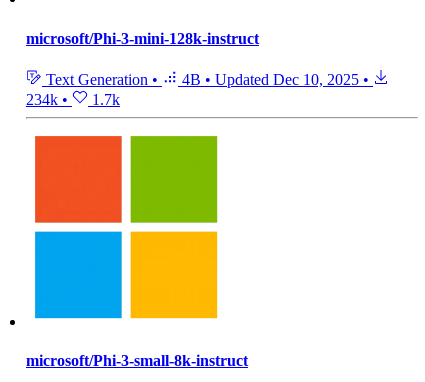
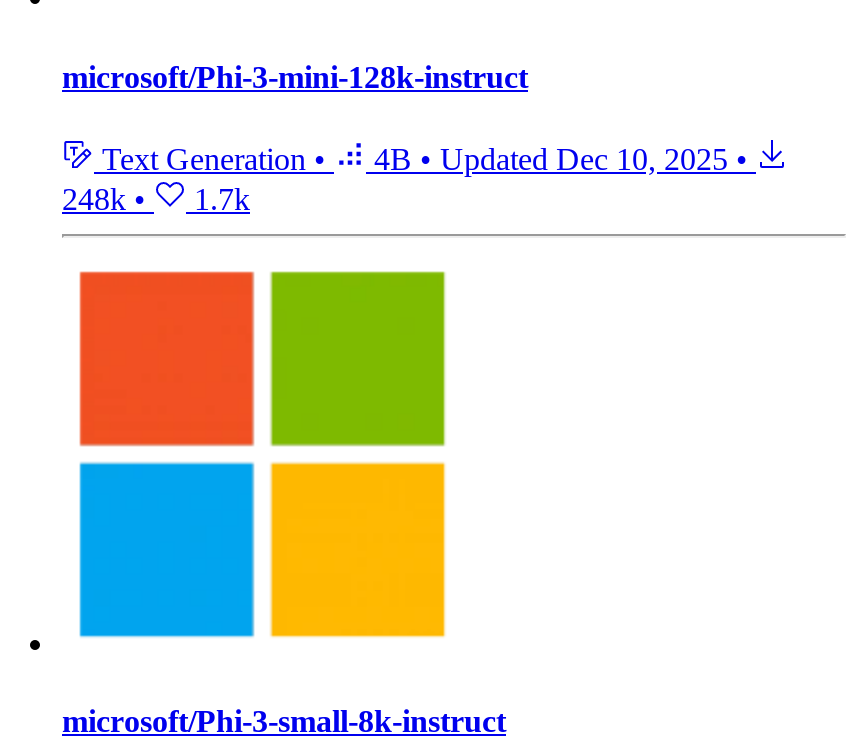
[26,91,120,108] 234k • 1.7k -> [62,182,250,216] 248k • 1.7k

